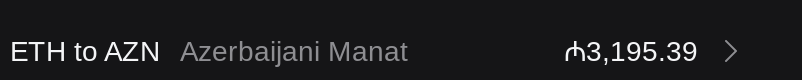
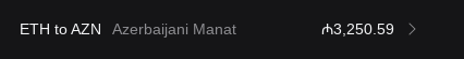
[564,35,698,67] ₼3,195.39 -> [321,20,394,37] ₼3,250.59

